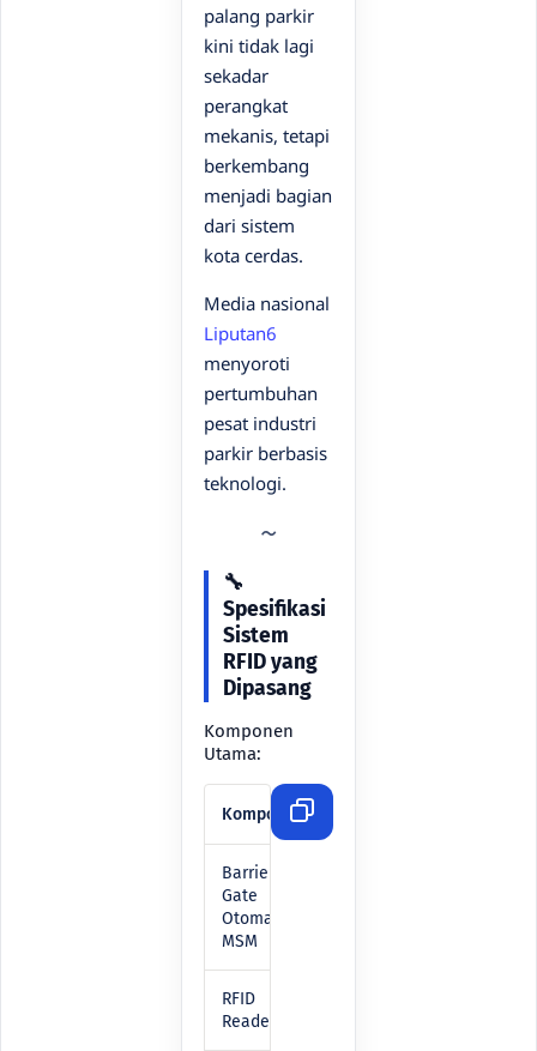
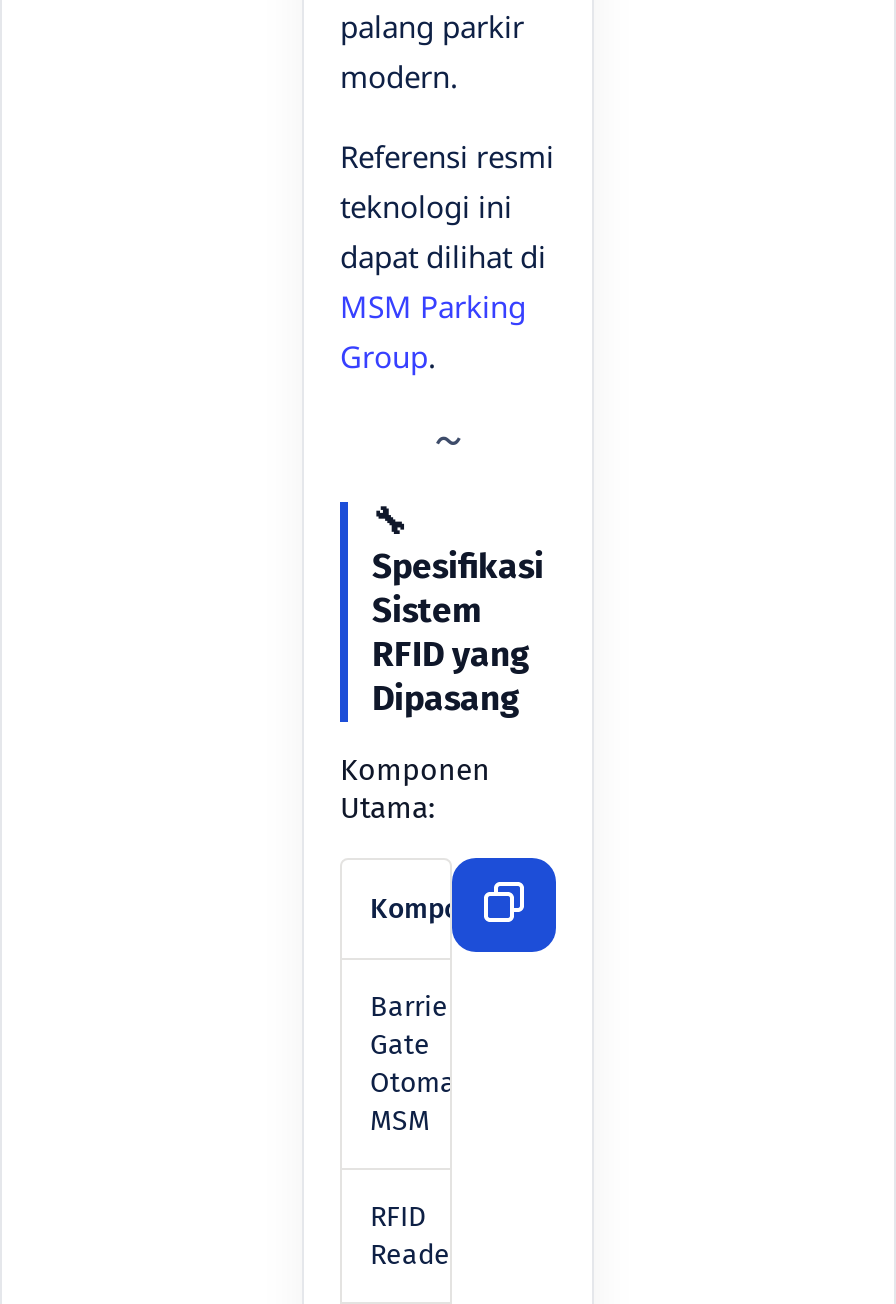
[204,33,332,267] kini tidak lagi | sekadar | perangkat | mekanis, tetapi | berkembang | menjadi bagian | dari sistem | kota cerdas. -> [340,55,458,95] modern.
[204,291,330,494] Media nasional | Liputan6 | menyoroti | pertumbuhan | pesat industri | parkir berbasis | teknologi. -> [340,135,554,375] Referensi resmi | teknologi ini | dapat dilihat di | MSM Parking | Group.

